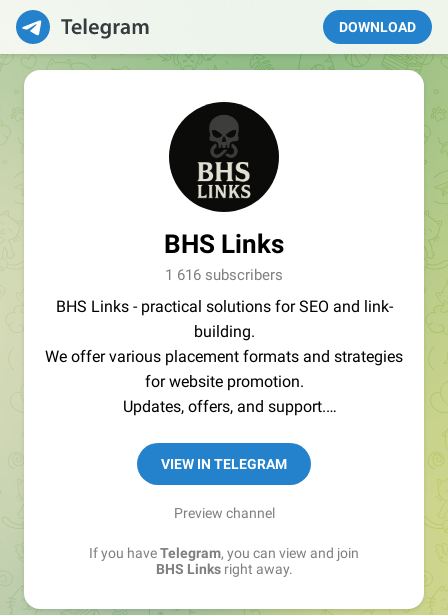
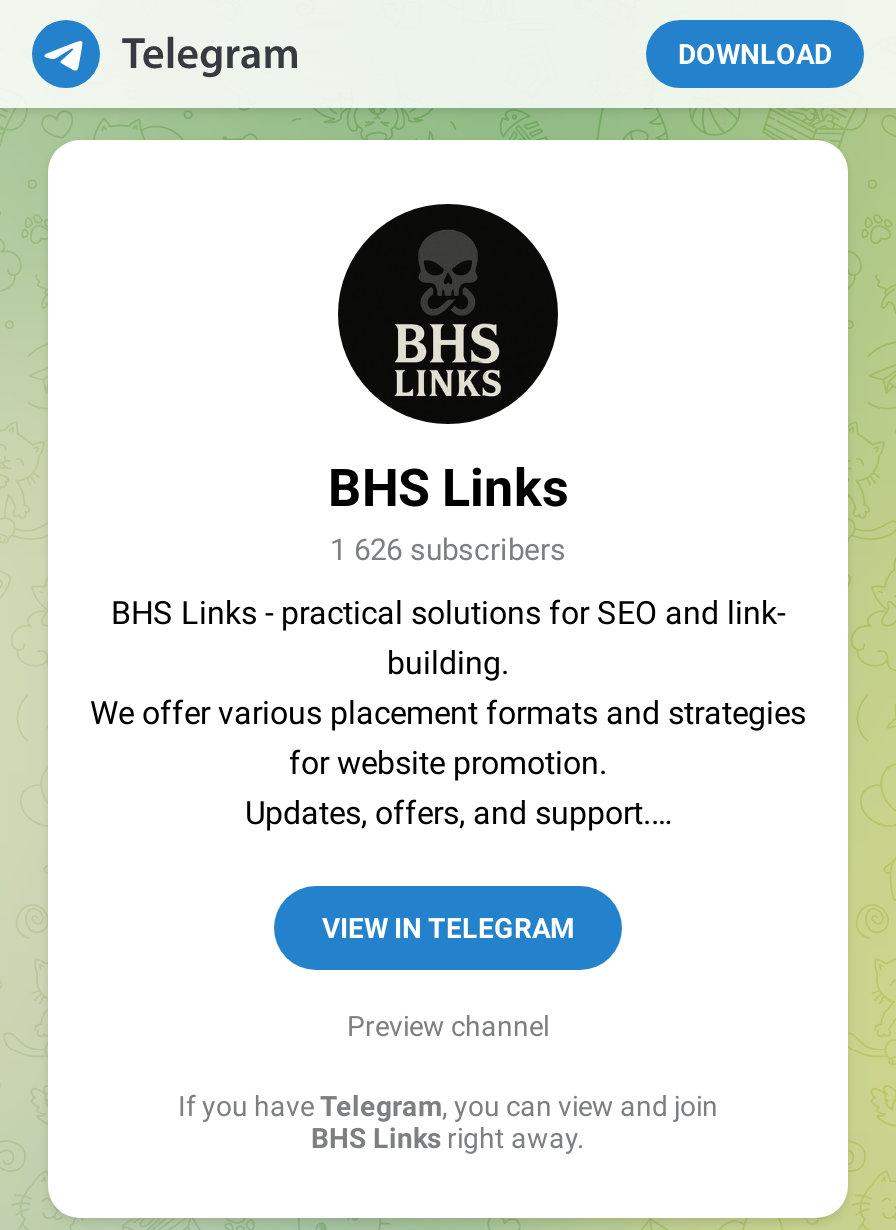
[165,266,283,284] 1 616 subscribers -> [330,532,566,568] 1 626 subscribers

